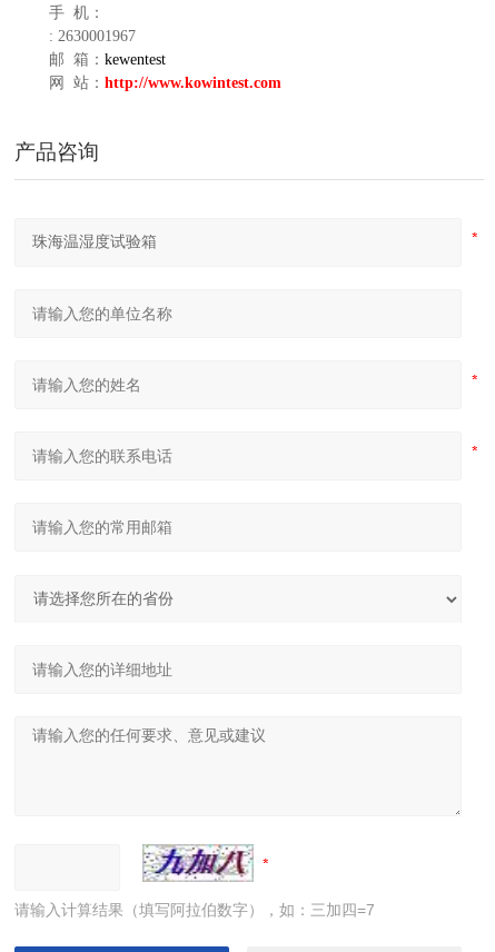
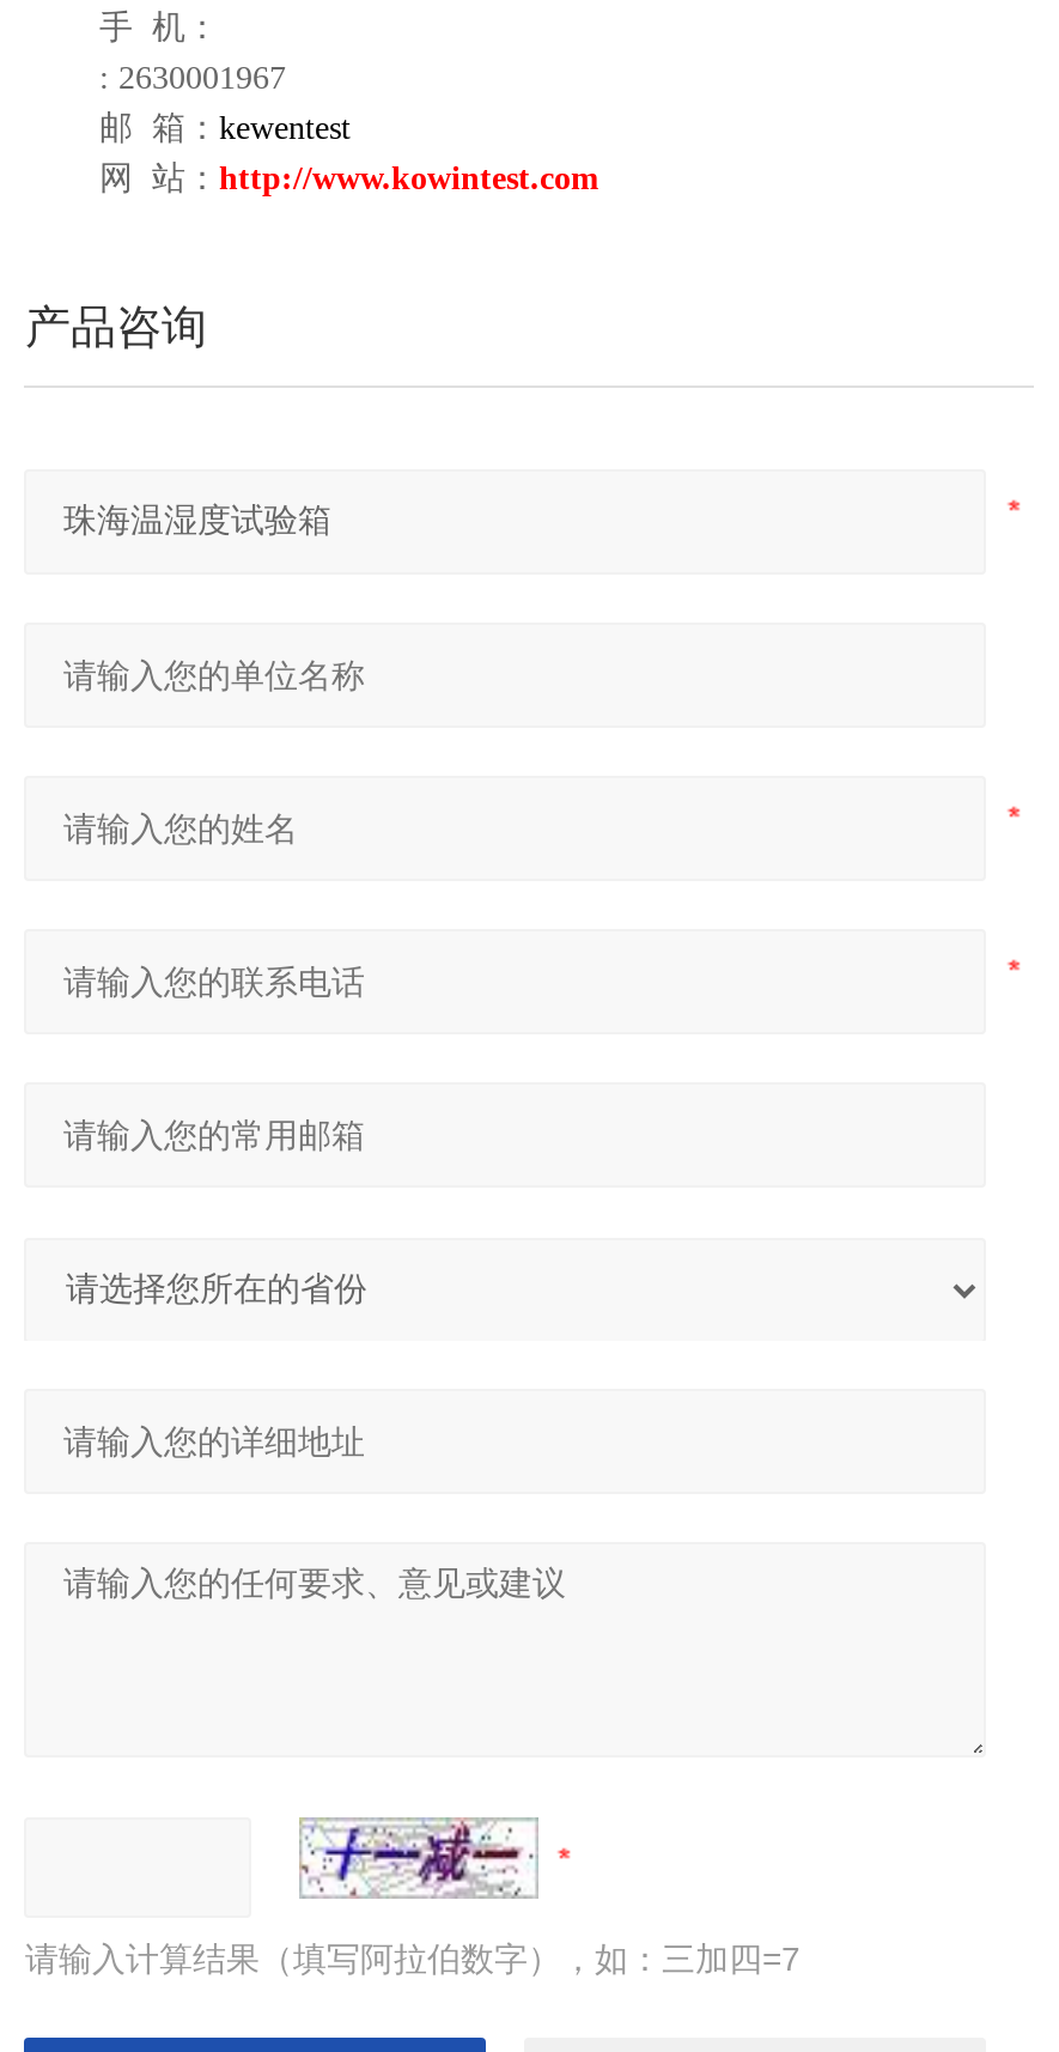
[142,844,254,882] [image] -> [299,1817,536,1899] [image]

